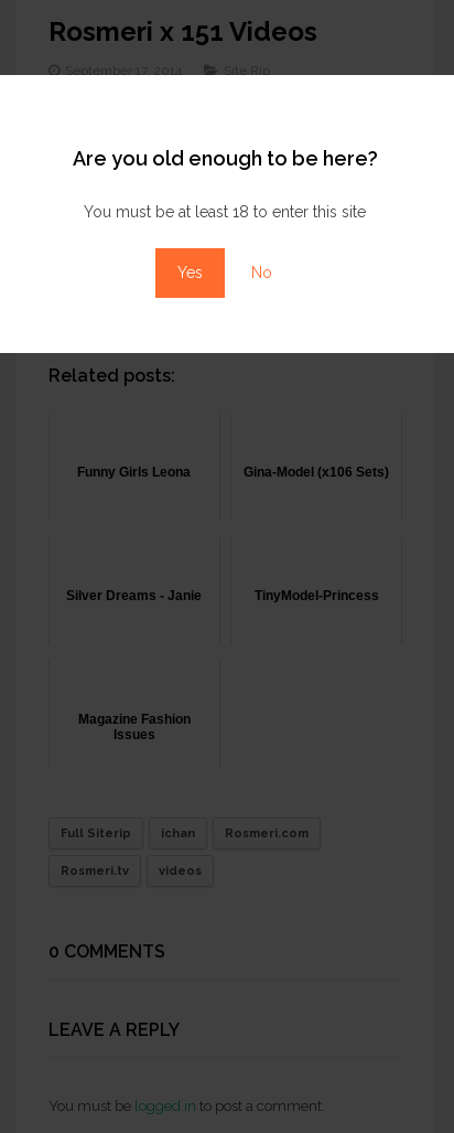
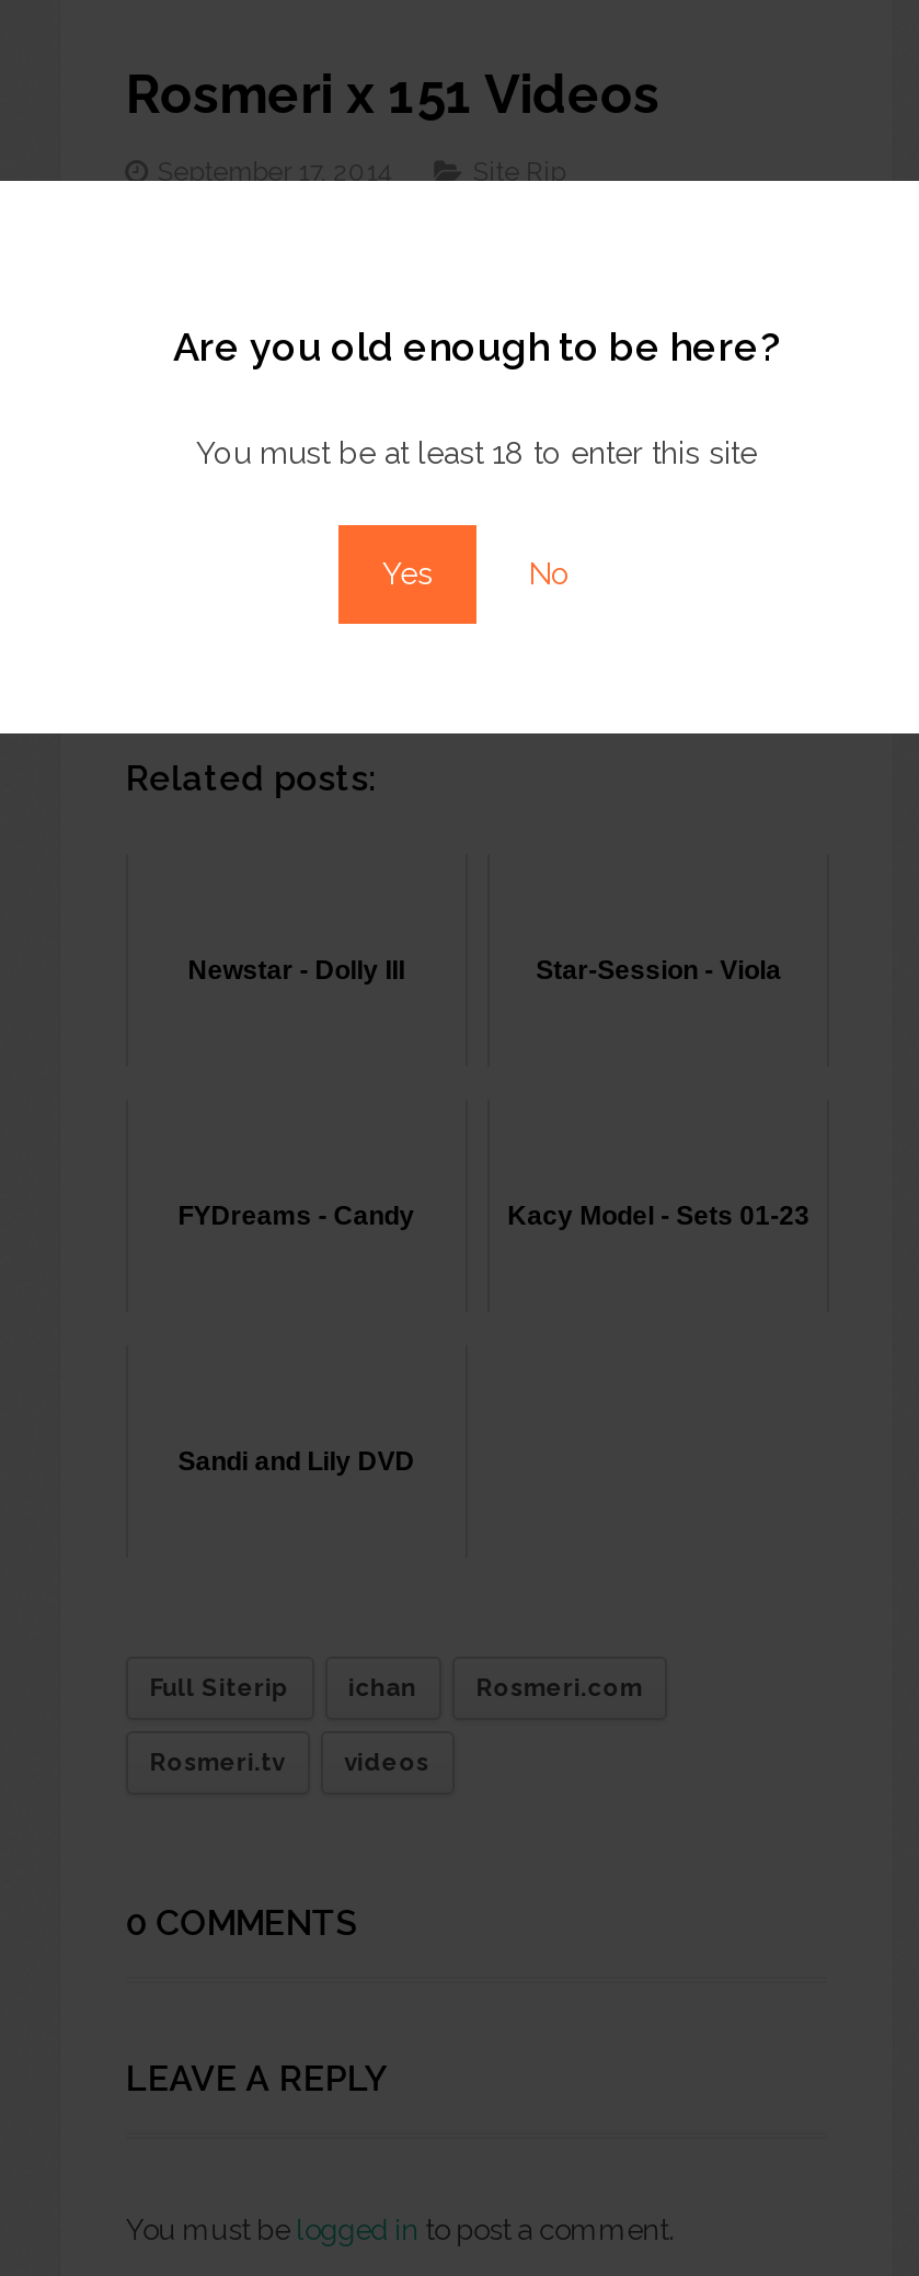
[77,464,389,480] Funny Girls Leona | Gina-Model (x106 Sets) -> [188,954,781,985] Newstar - Dolly III | Star-Session - Viola
[66,588,379,603] Silver Dreams - Janie | TinyModel-Princess -> [178,1200,810,1231] FYDreams - Candy | Kacy Model - Sets 01-23
[78,711,190,742] Magazine Fashion | Issues -> [178,1445,415,1476] Sandi and Lily DVD

